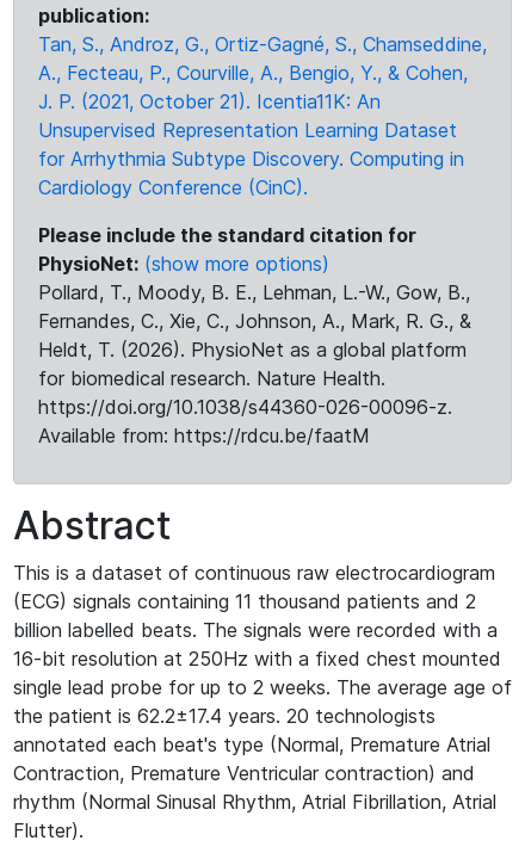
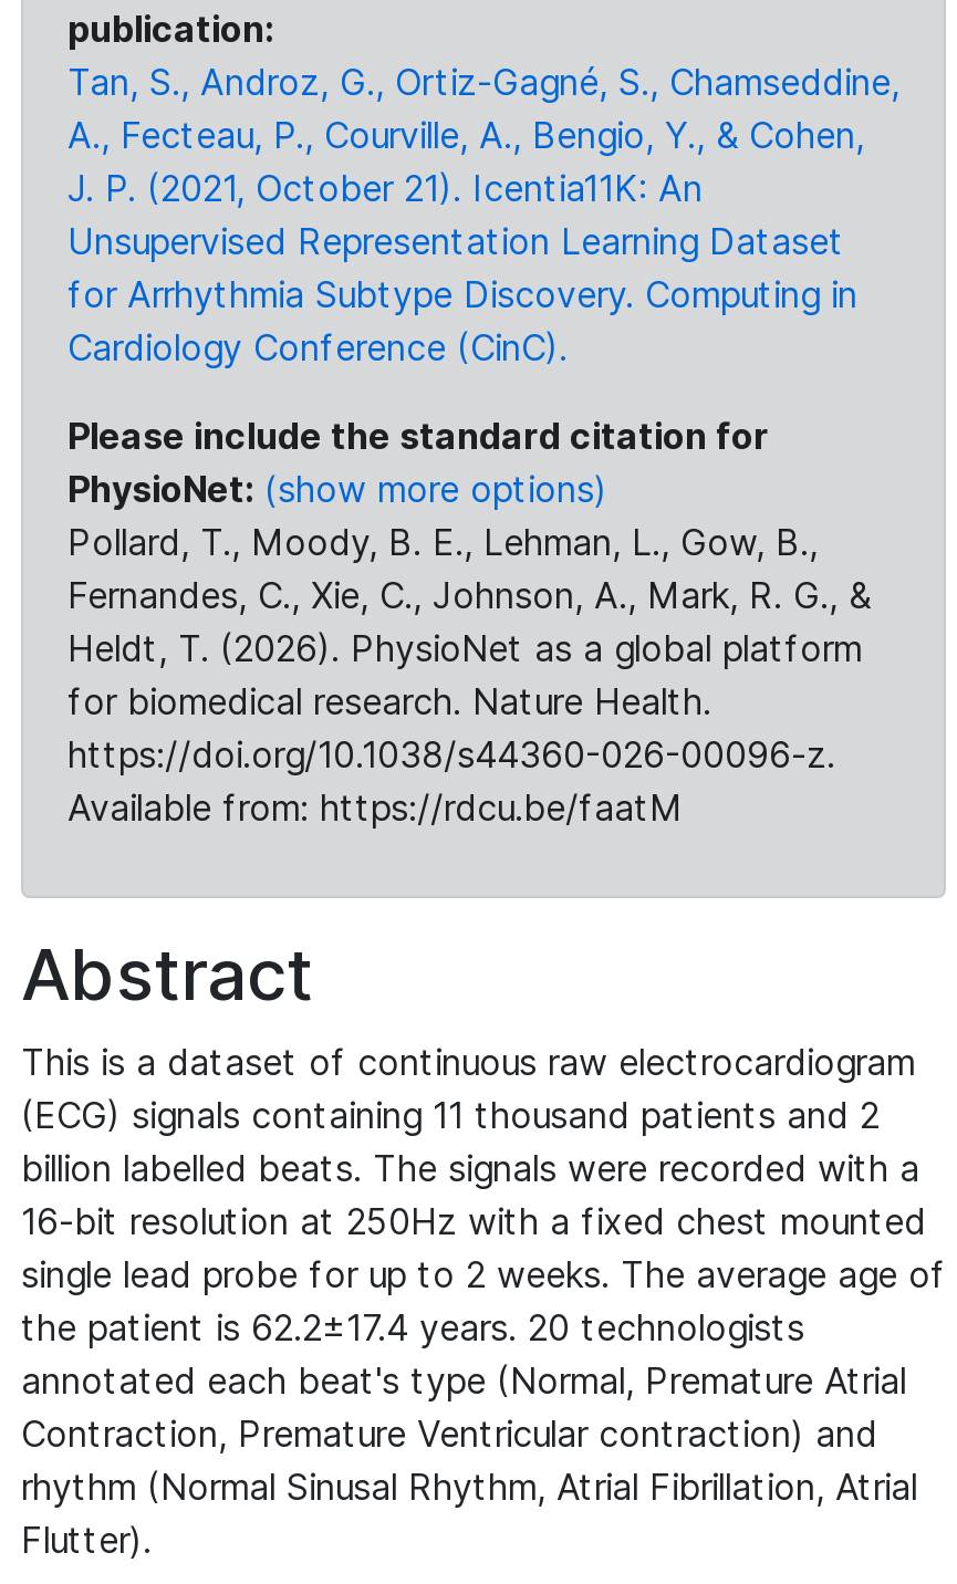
[38,280,470,304] Pollard, T., Moody, B. E., Lehman, L.-W., Gow, B., -> [67,520,818,564] Pollard, T., Moody, B. E., Lehman, L., Gow, B.,

